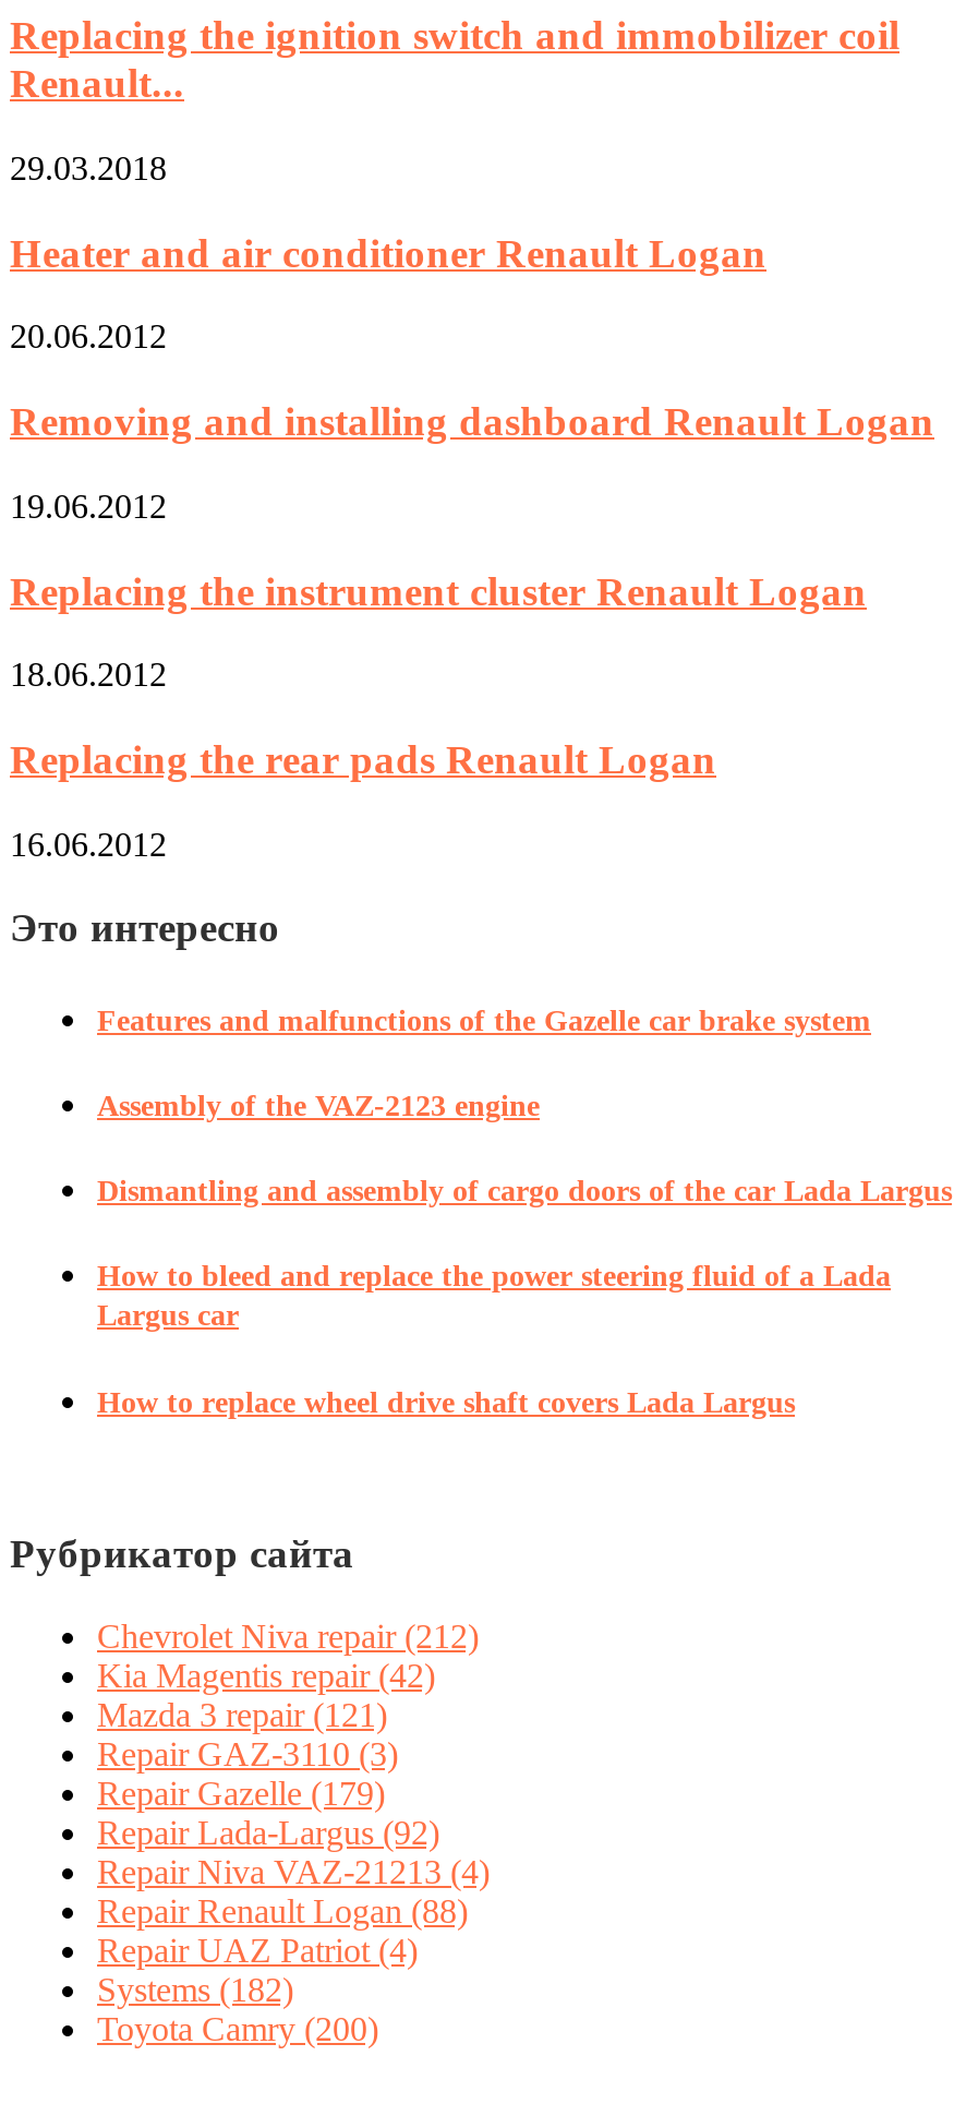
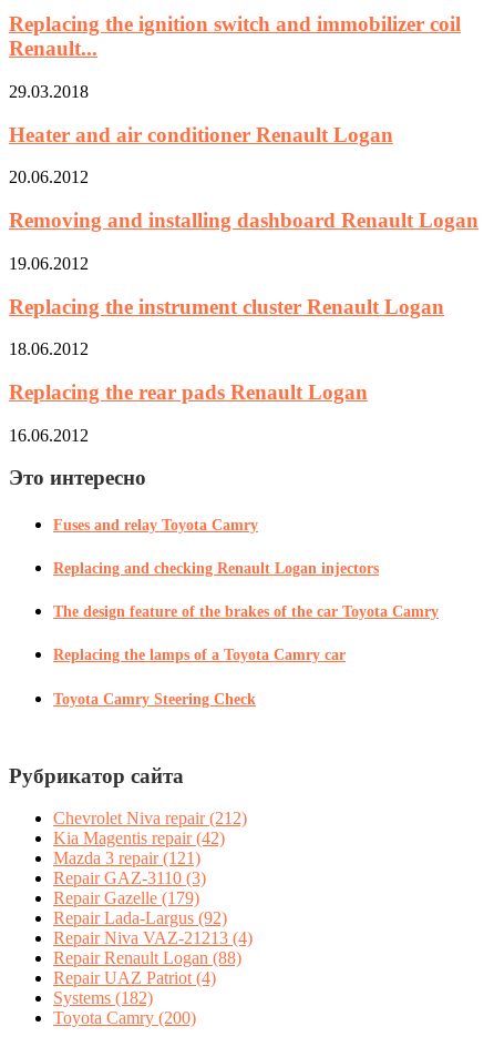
[97,1004,871,1037] Features and malfunctions of the Gazelle car brake system -> [53,517,258,533] Fuses and relay Toyota Camry
[97,1089,540,1122] Assembly of the VAZ-2123 engine -> [53,560,379,577] Replacing and checking Renault Logan injectors
[97,1175,952,1208] Dismantling and assembly of cargo doors of the car Lada Largus -> [53,604,439,620] The design feature of the brakes of the car Toyota Camry
[97,1261,891,1333] How to bleed and replace the power steering fluid of a Lada | Largus car -> [53,647,346,664] Replacing the lamps of a Toyota Camry car
[97,1386,795,1418] How to replace wheel drive shaft covers Lada Largus -> [53,691,256,707] Toyota Camry Steering Check

